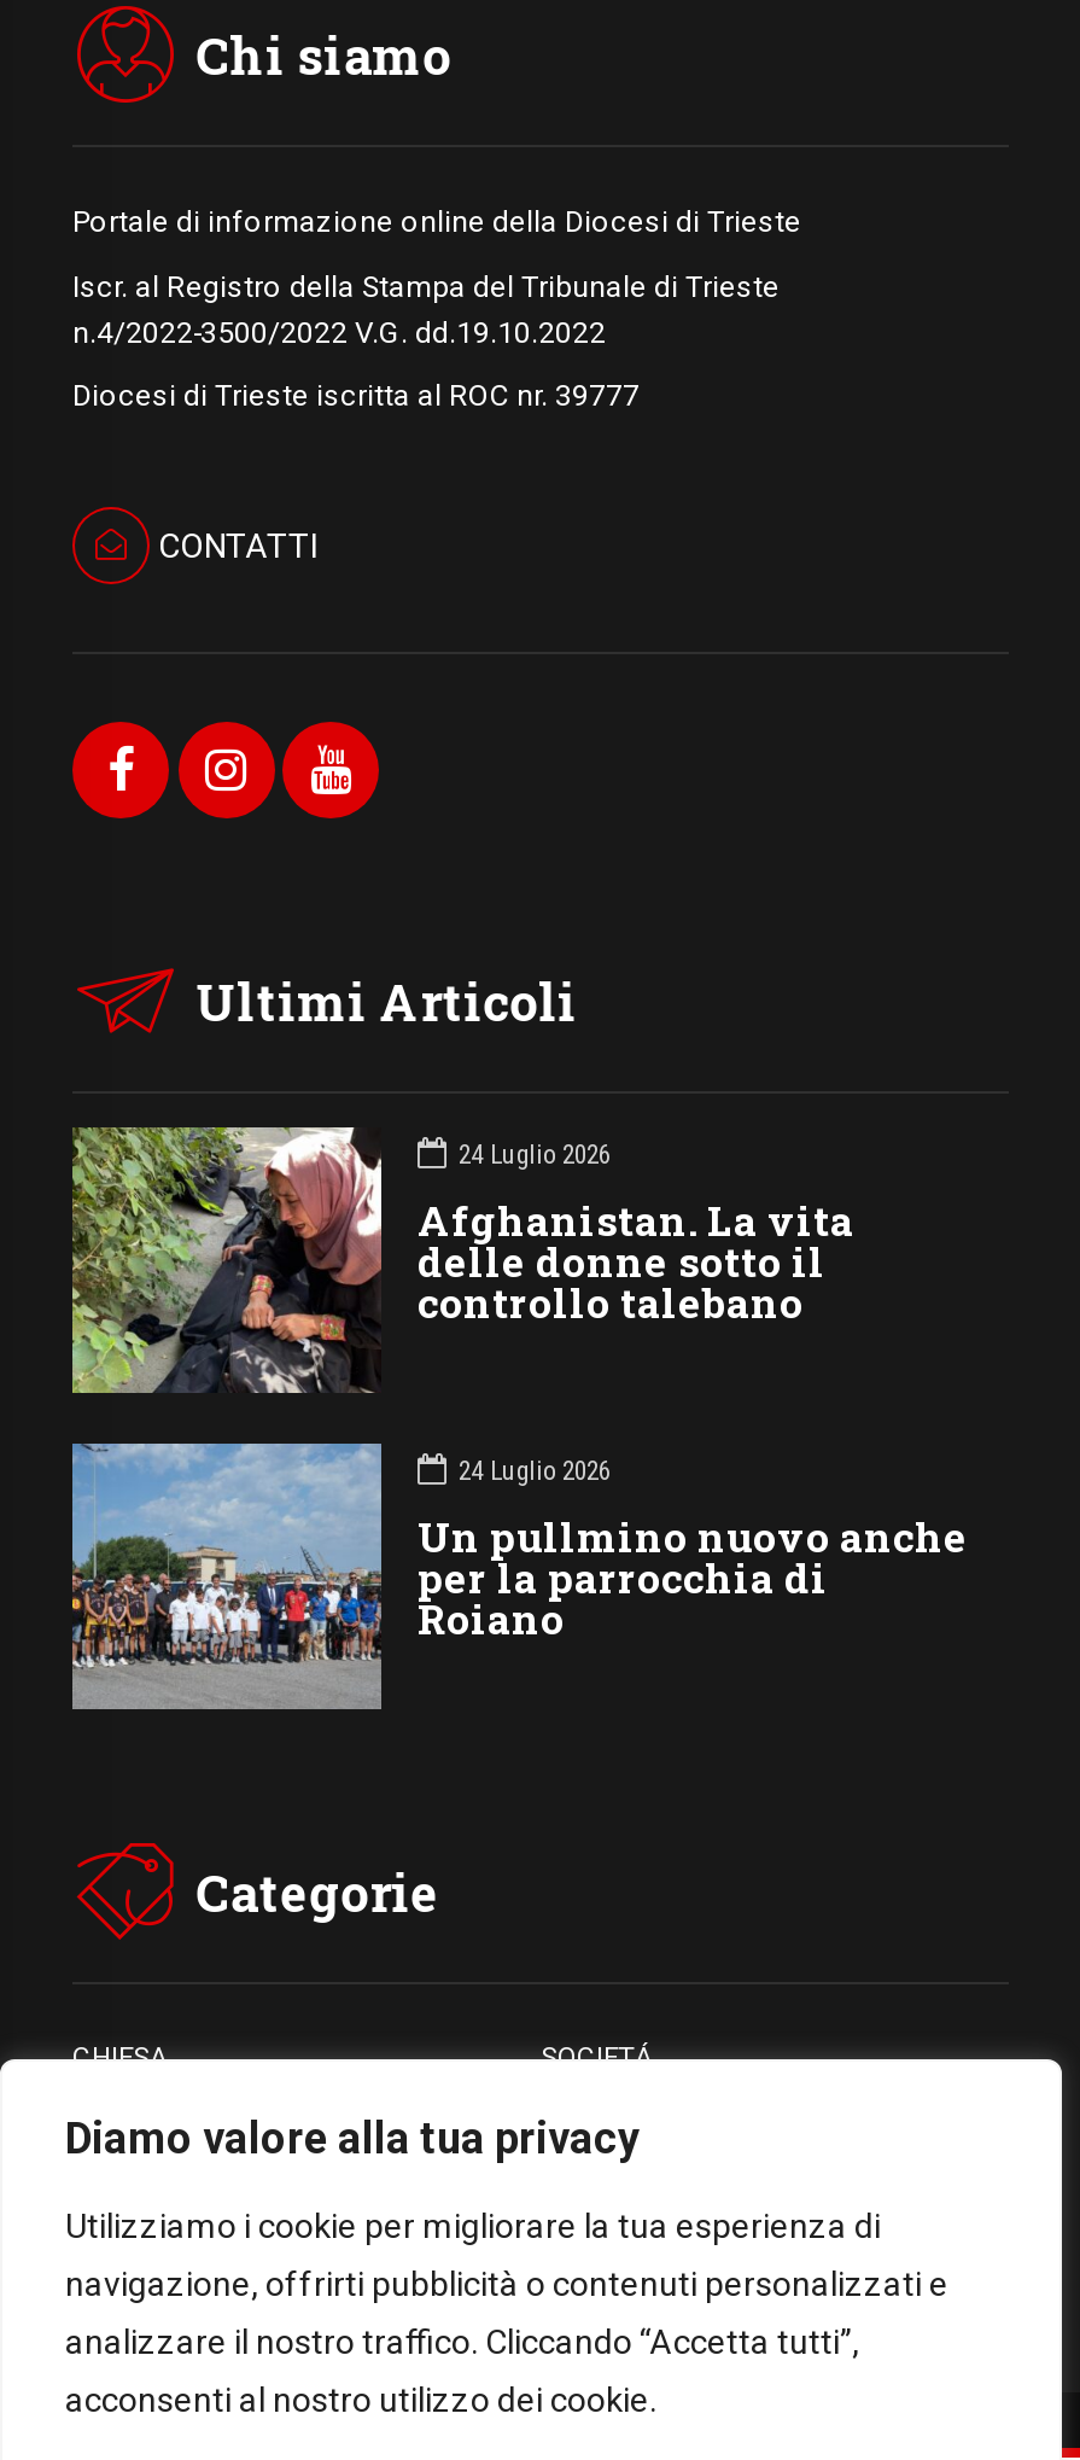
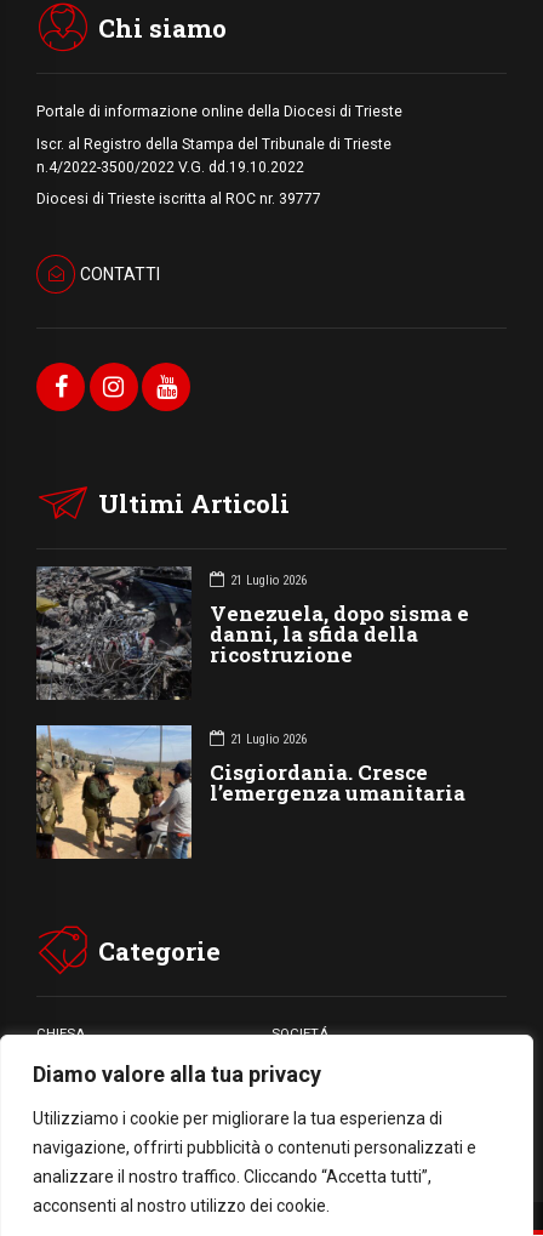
[70,1125,854,1393] [image] | 24 Luglio 2026 | Afghanistan. La vita | delle donne sotto il | controllo talebano -> [36,565,469,700] [image] | 21 Luglio 2026 | Venezuela, dopo sisma e | danni, la sfida della | ricostruzione
[70,1444,968,1712] [image] | 24 Luglio 2026 | Un pullmino nuovo anche | per la parrocchia di | Roiano -> [35,725,465,859] [image] | 21 Luglio 2026 | Cisgiordania. Cresce | l’emergenza umanitaria

